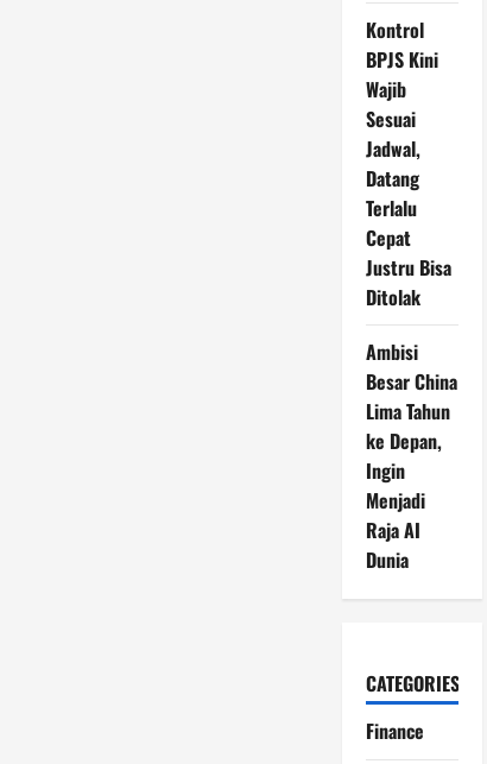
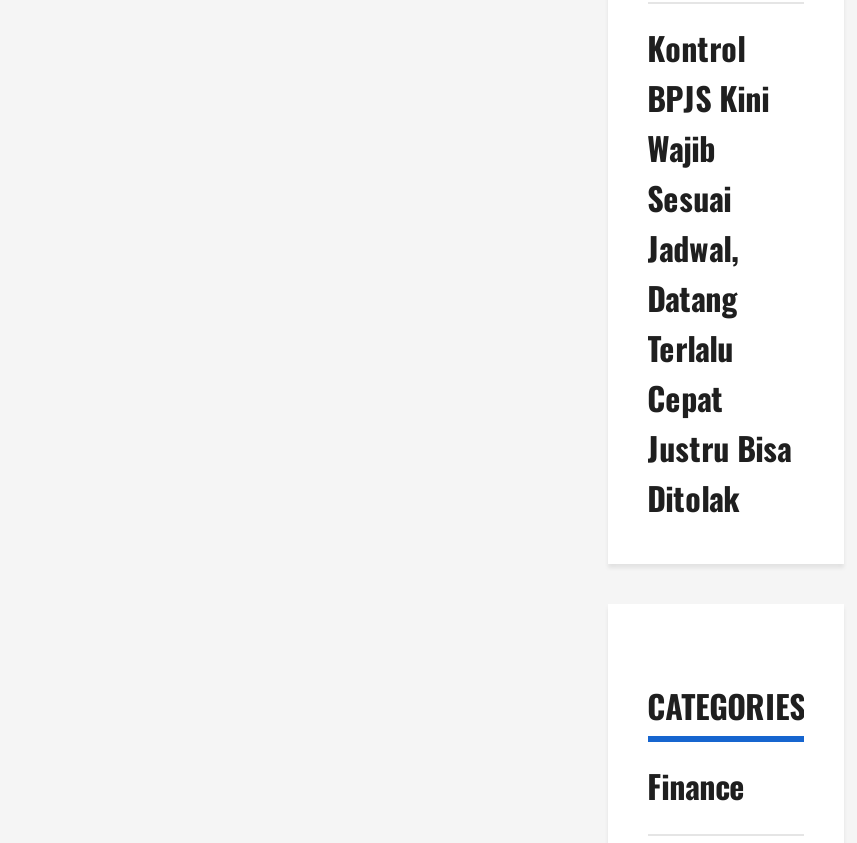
[365,337,457,574] Ambisi | Besar China | Lima Tahun | ke Depan, | Ingin | Menjadi | Raja AI | Dunia -> none

